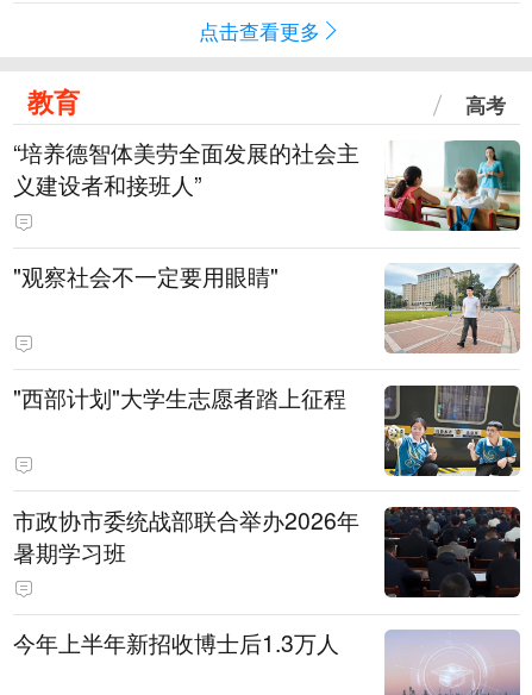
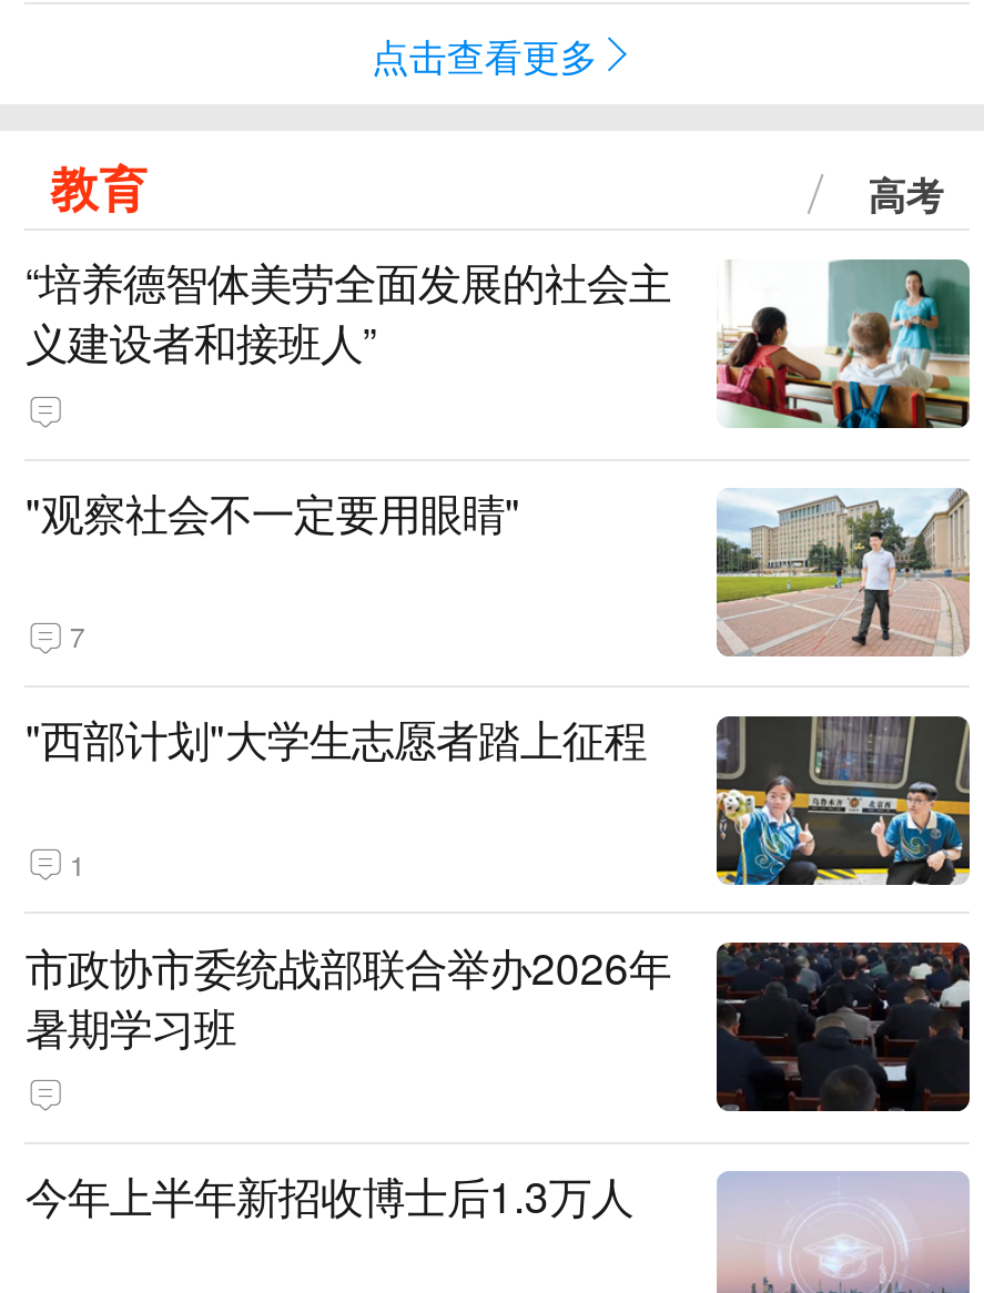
none -> [70,618,85,658] 7
none -> [70,845,85,885] 1

